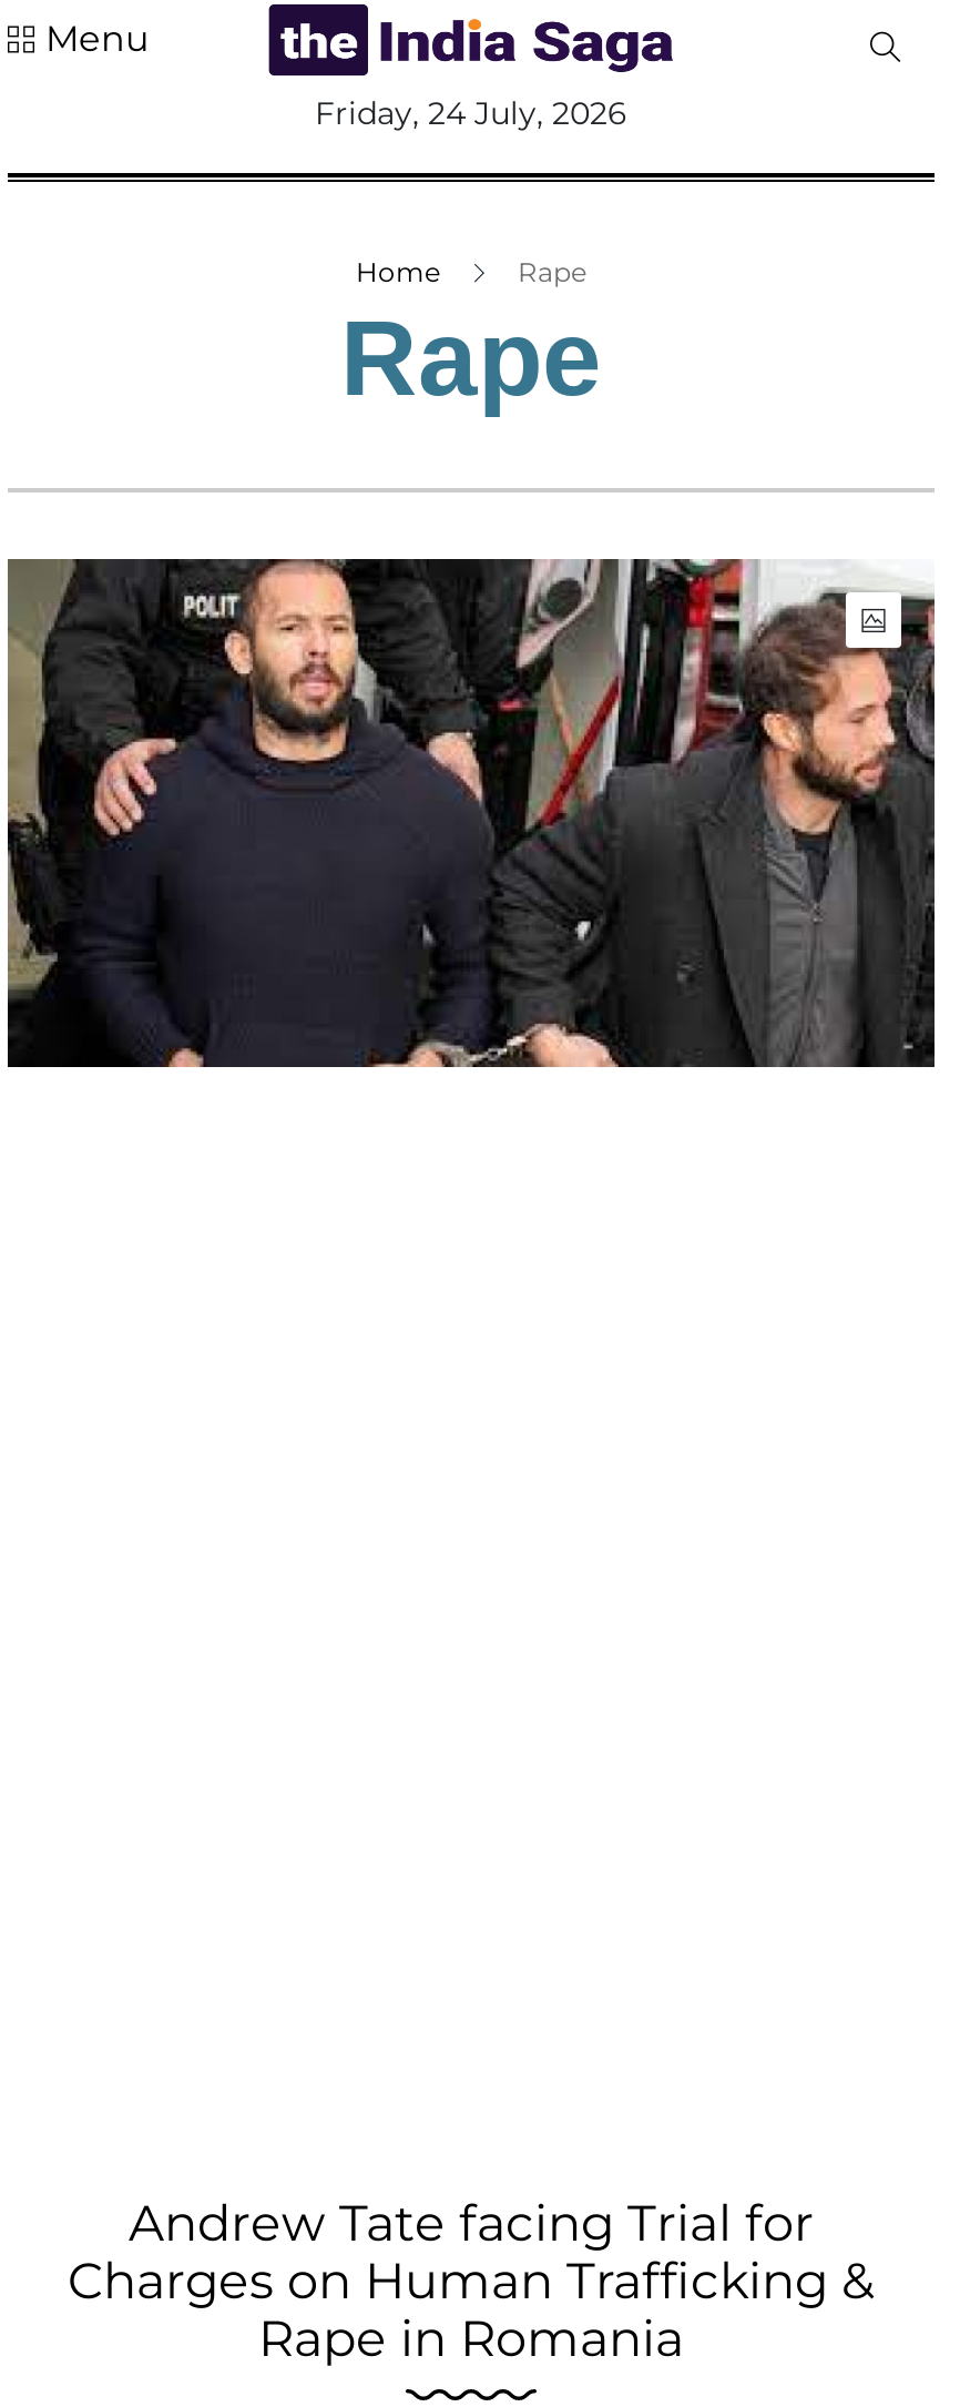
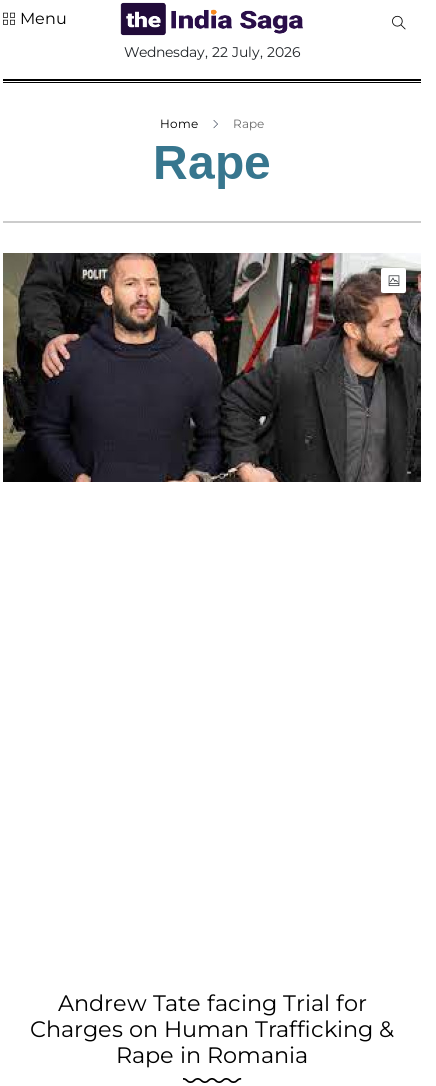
[315,93,627,132] Friday, 24 July, 2026 -> [123,43,300,61] Wednesday, 22 July, 2026

